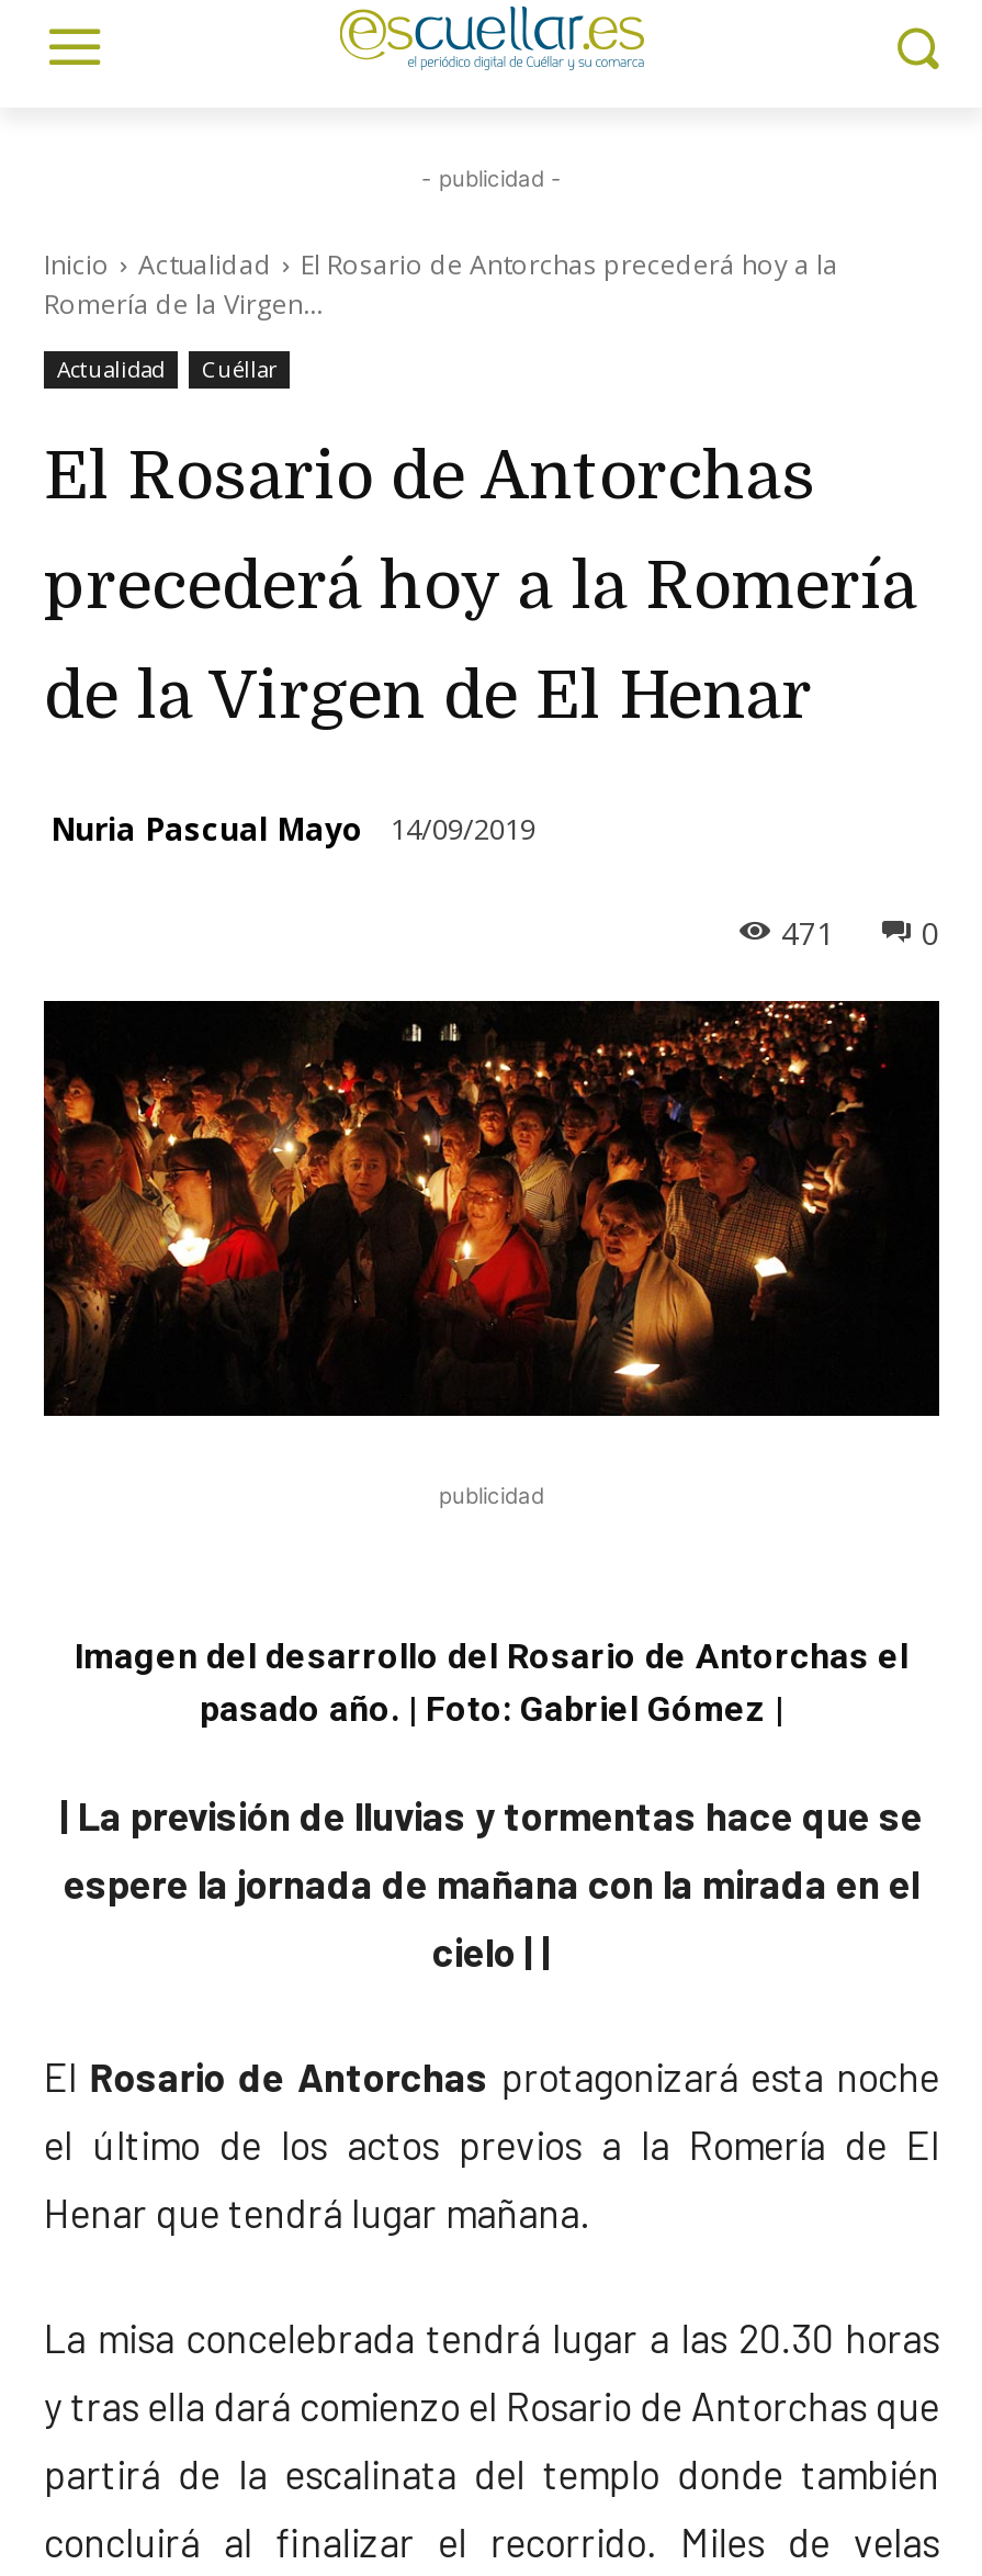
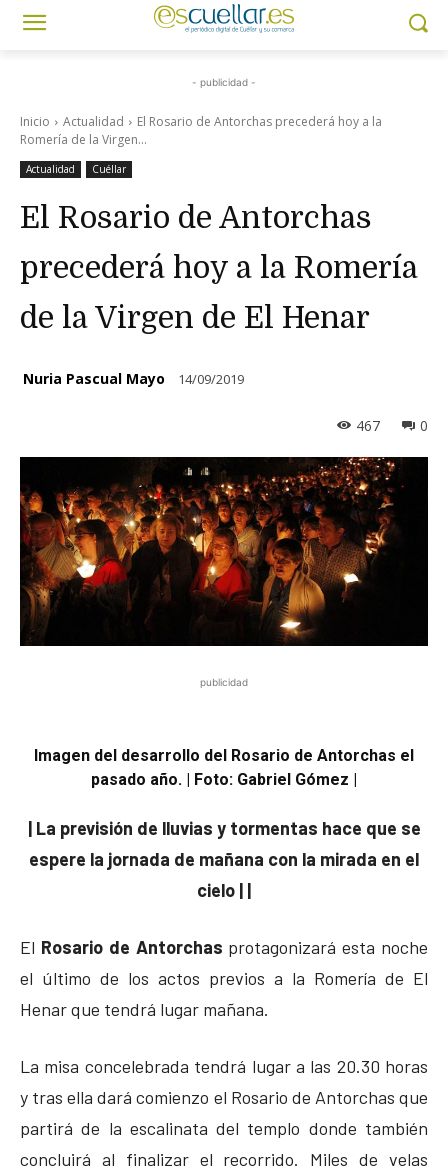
[781,911,834,952] 471 -> [356,416,380,435] 467

